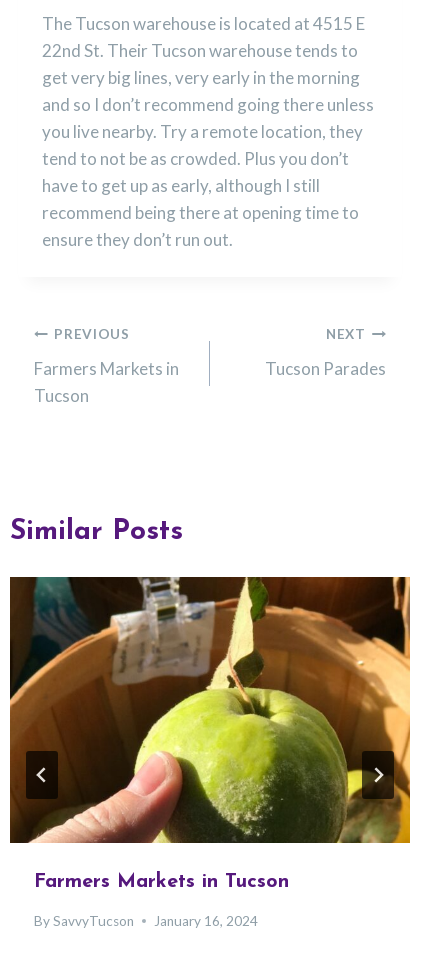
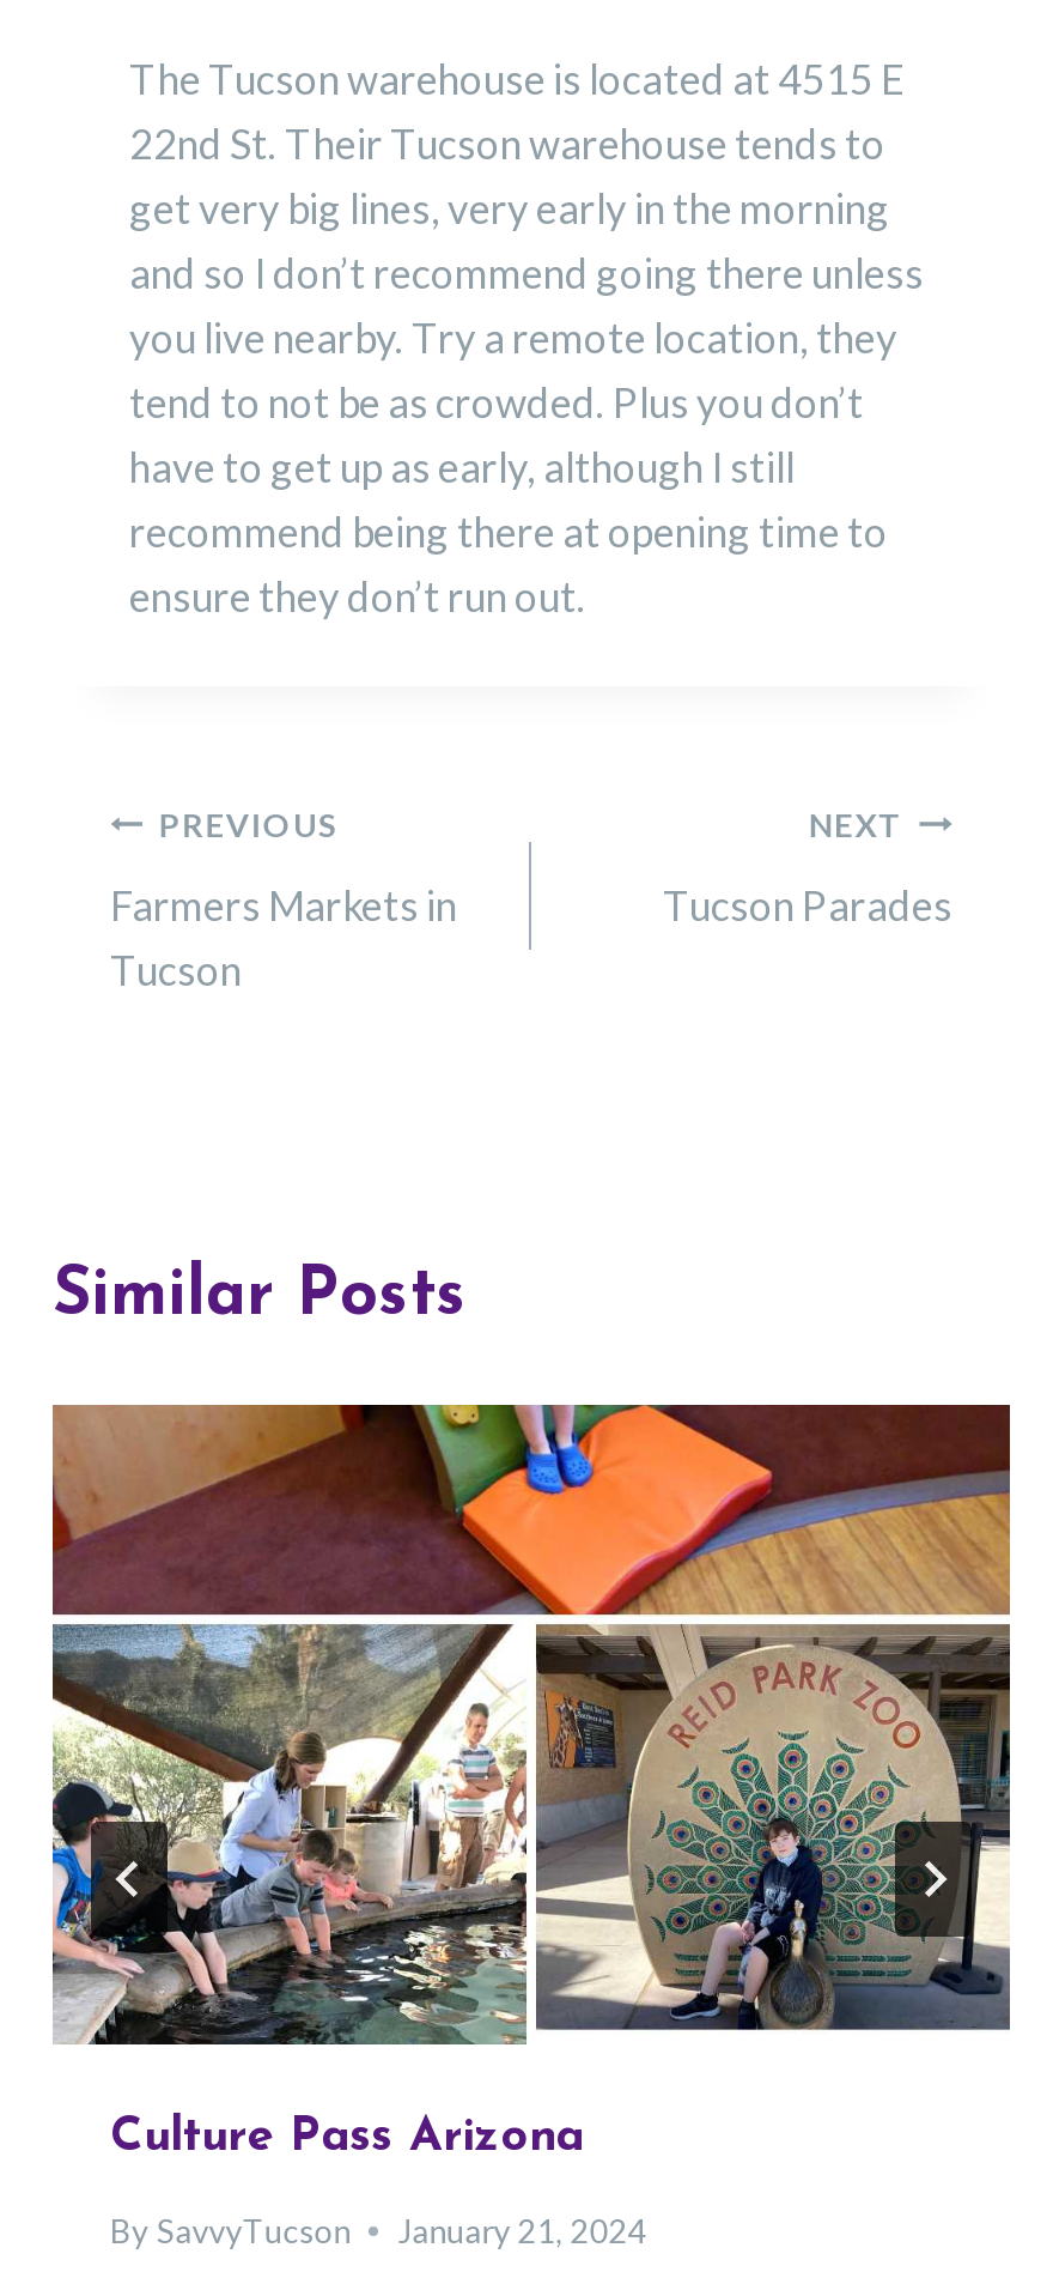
[9,576,411,892] [image] | Farmers Markets in Tucson -> [50,1402,1012,2162] [image] | Culture Pass Arizona
[34,913,258,929] By SavvyTucson January 16, 2024 -> [110,2212,647,2250] By SavvyTucson January 21, 2024

